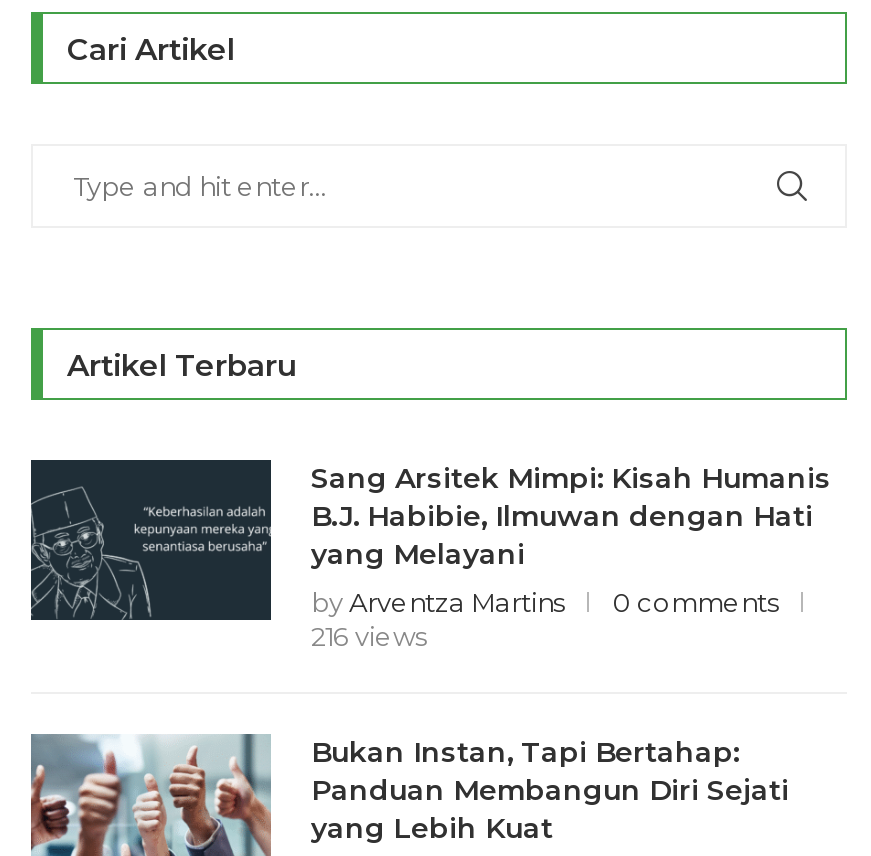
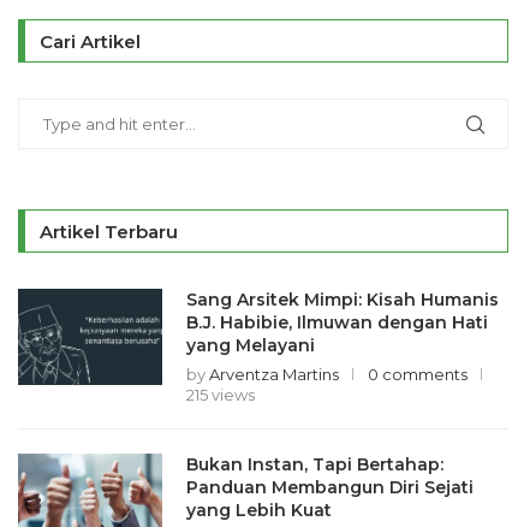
[311,621,427,653] 216 views -> [186,386,255,405] 215 views

